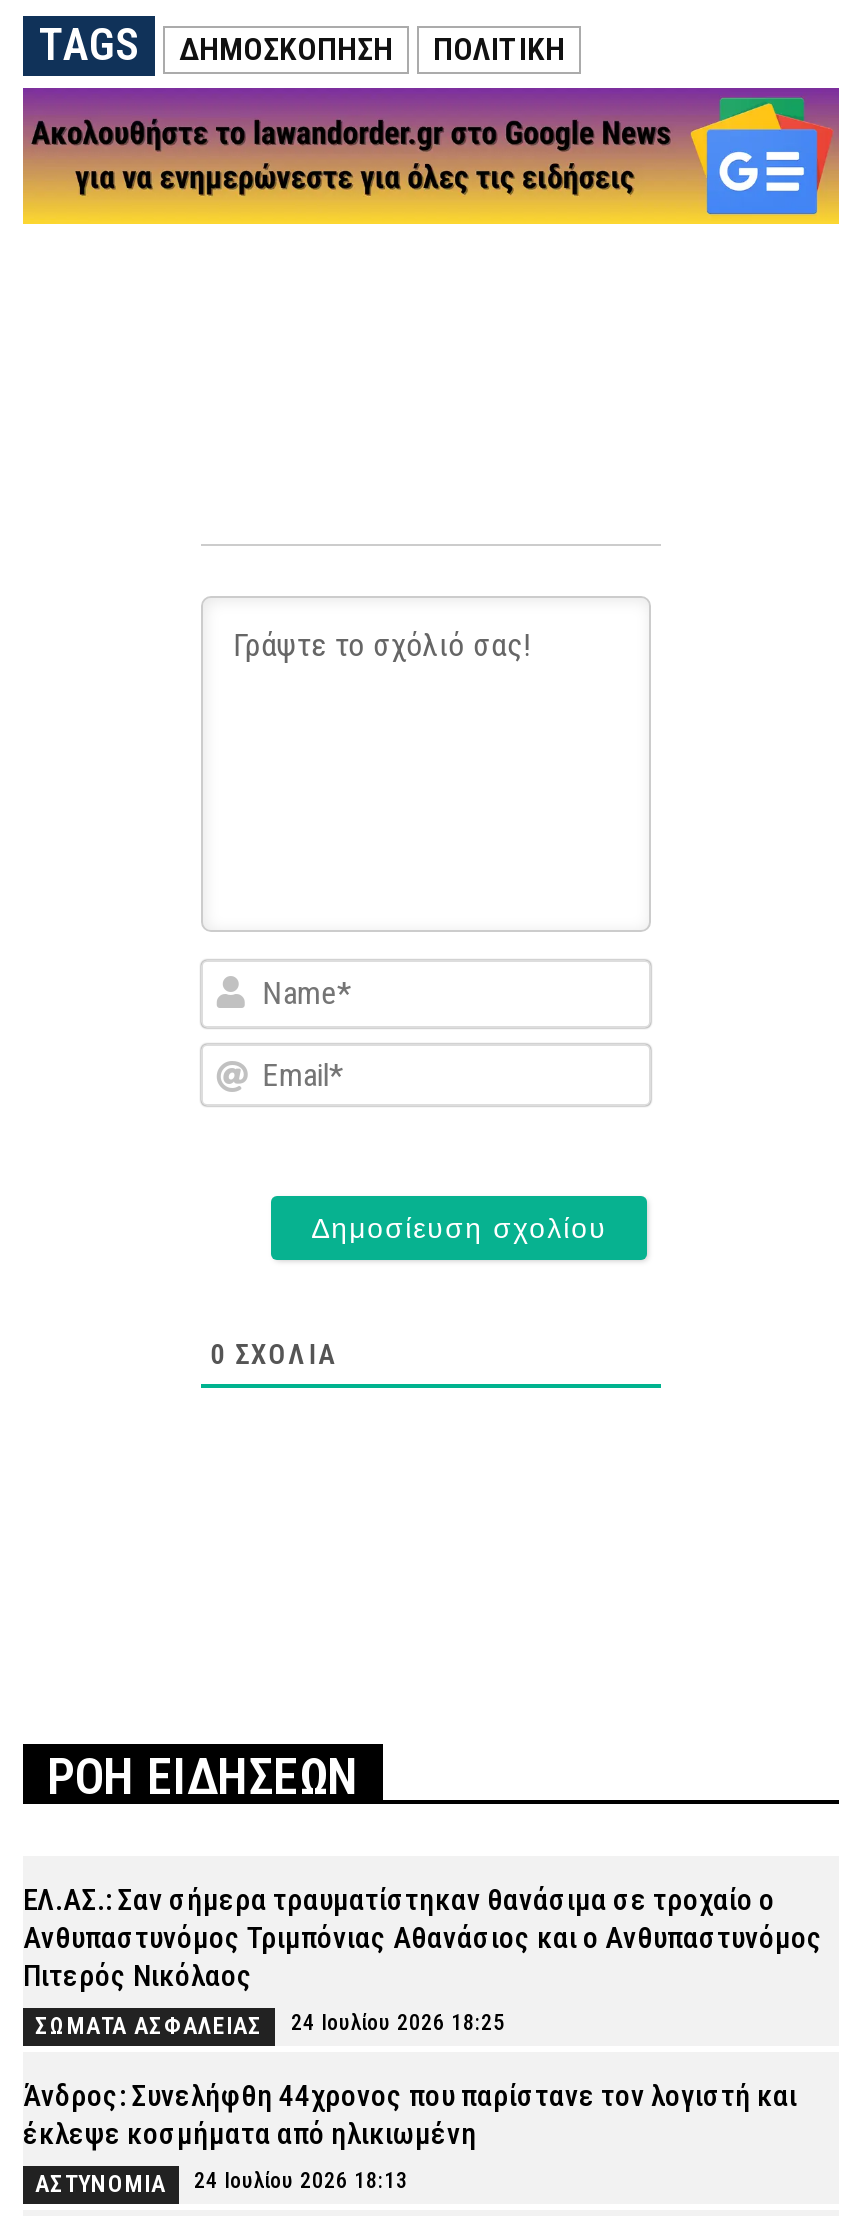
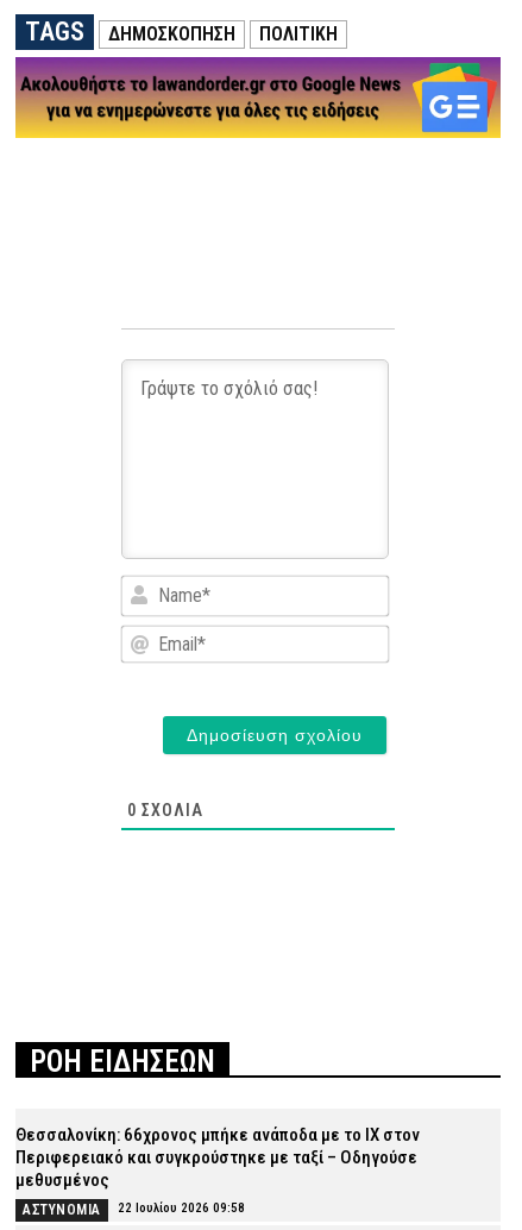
[23,1883,823,2153] ΕΛ.ΑΣ.: Σαν σήμερα τραυματίστηκαν θανάσιμα σε τροχαίο ο | Ανθυπαστυνόμος Τριμπόνιας Αθανάσιος και ο Ανθυπαστυνόμος | Πιτερός Νικόλαος | ΣΩΜΑΤΑ ΑΣΦΑΛΕΙΑΣ | 24 Ιουλίου 2026 18:25 | Άνδρος: Συνελήφθη 44χρονος που παρίστανε τον λογιστή και | έκλεψε κοσμήματα από ηλικιωμένη -> [15,1124,420,1191] Θεσσαλονίκη: 66χρονος μπήκε ανάποδα με το ΙΧ στον | Περιφερειακό και συγκρούστηκε με ταξί – Οδηγούσε | μεθυσμένος
[35,2169,408,2199] ΑΣΤΥΝΟΜΙΑ 24 Ιουλίου 2026 18:13 -> [23,1201,244,1218] ΑΣΤΥΝΟΜΙΑ 22 Ιουλίου 2026 09:58

